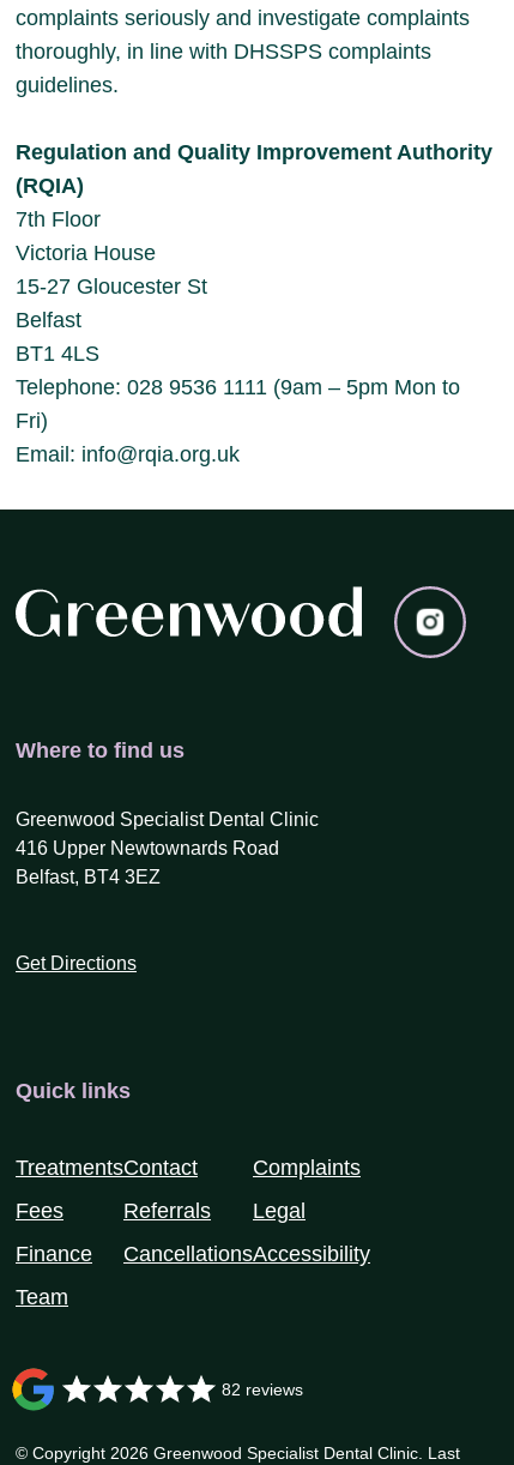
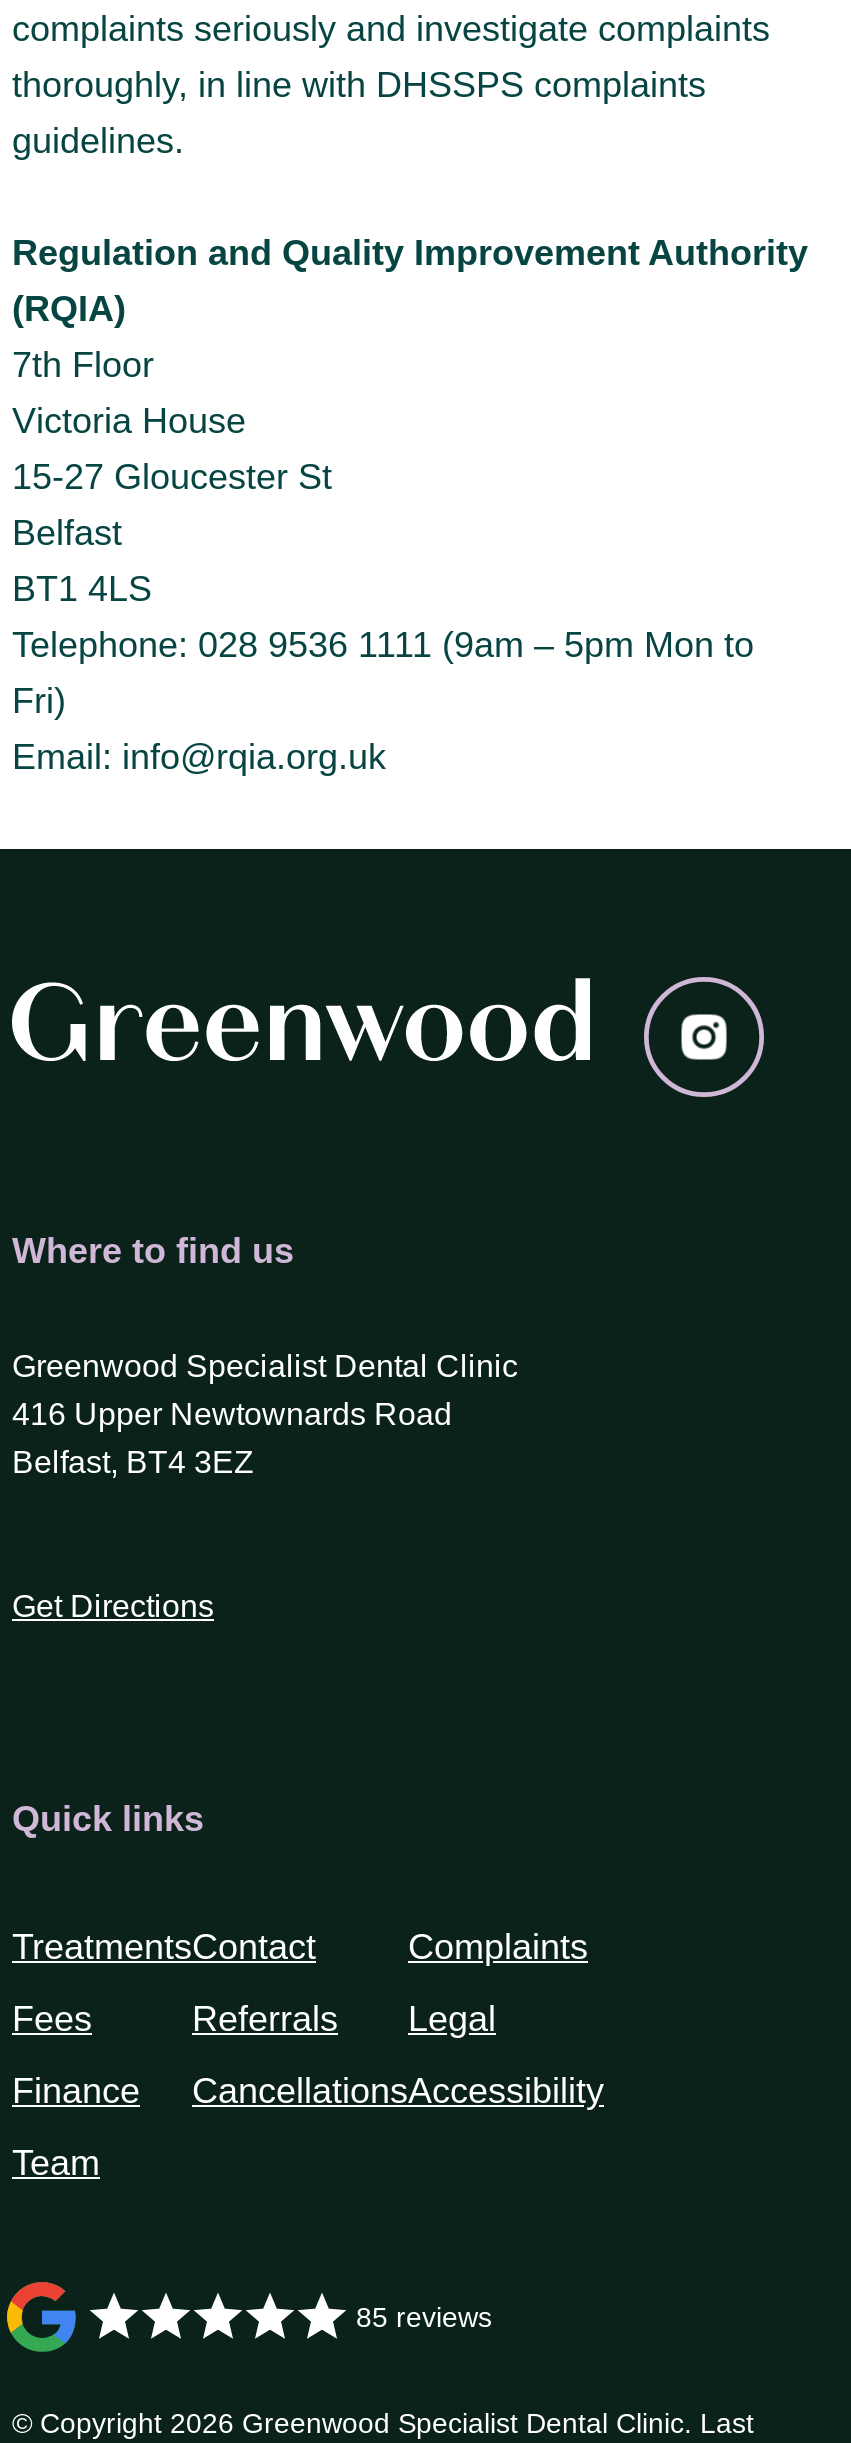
[222,1380,303,1399] 82 reviews -> [356,2301,492,2333] 85 reviews

